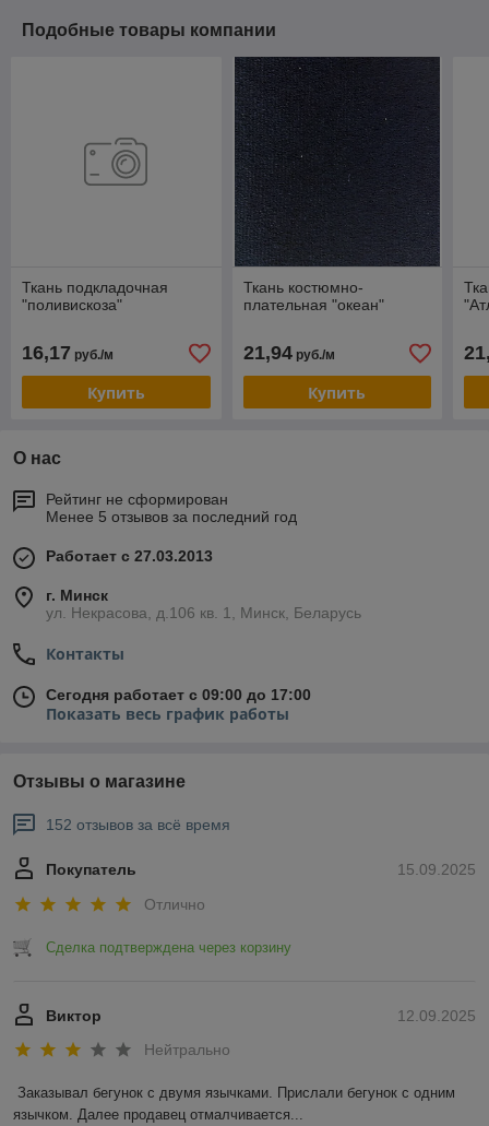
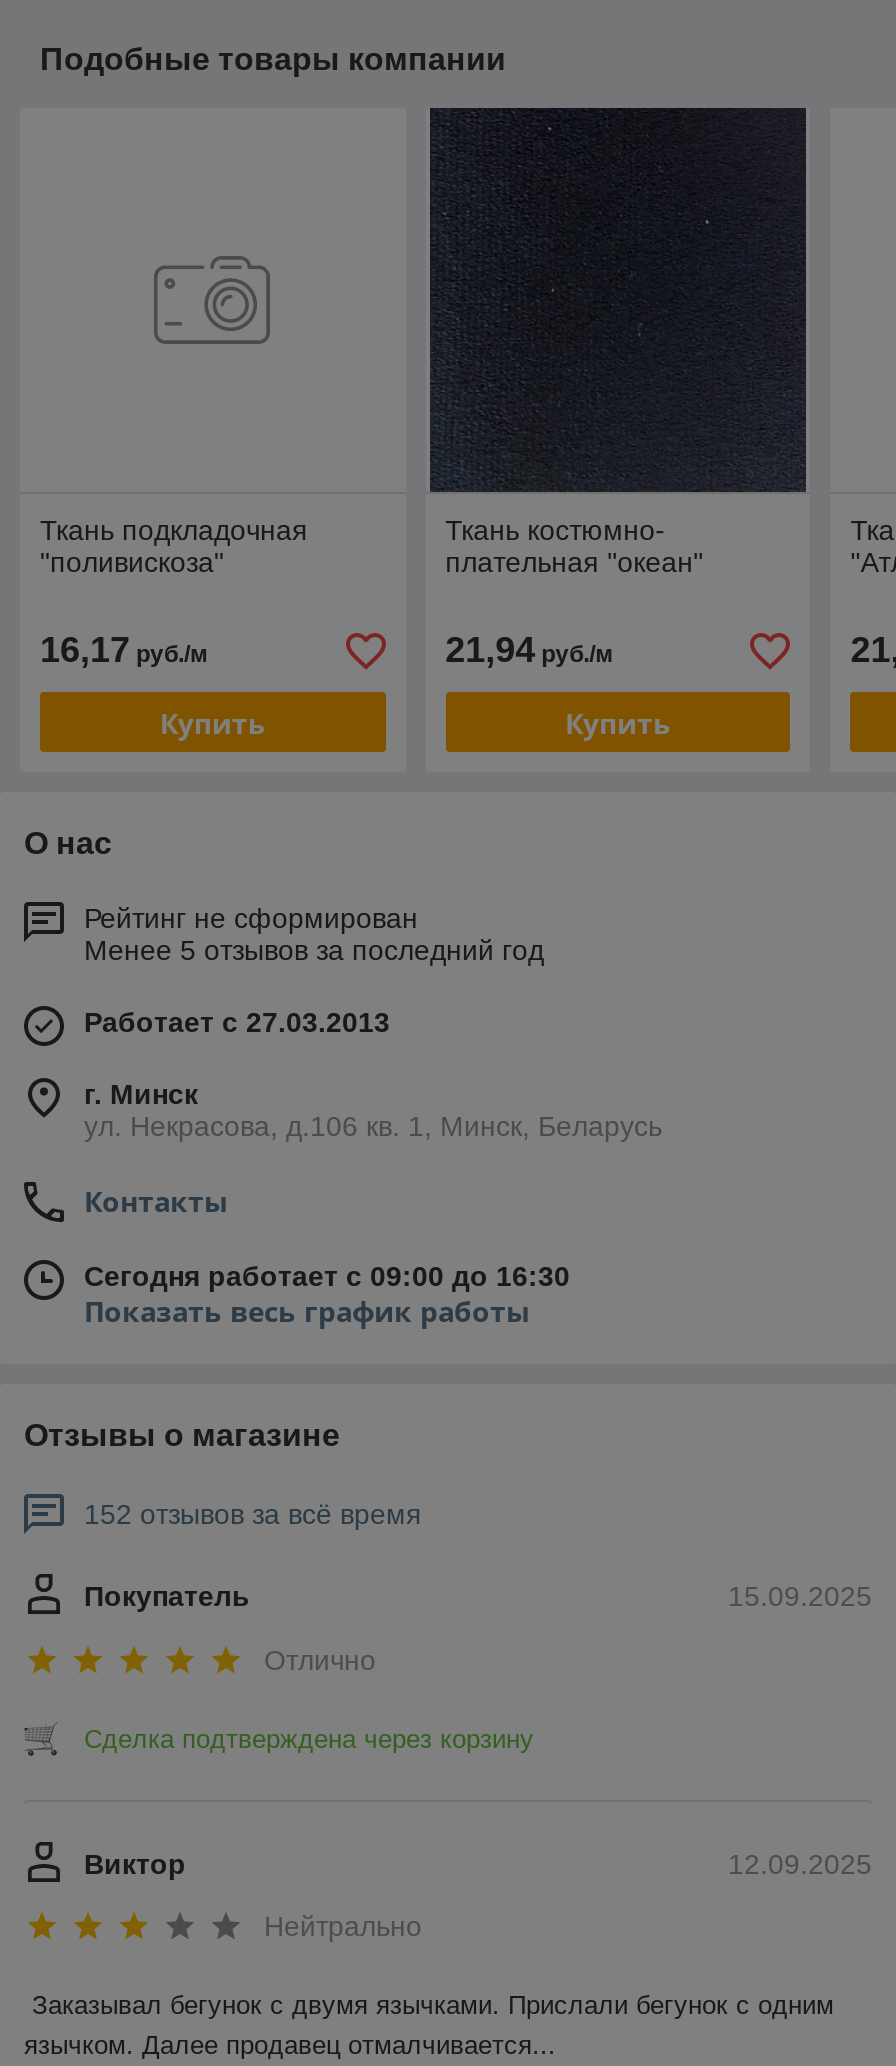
[46,686,311,704] Сегодня работает с 09:00 до 17:00 -> [84,1261,570,1293] Сегодня работает с 09:00 до 16:30

